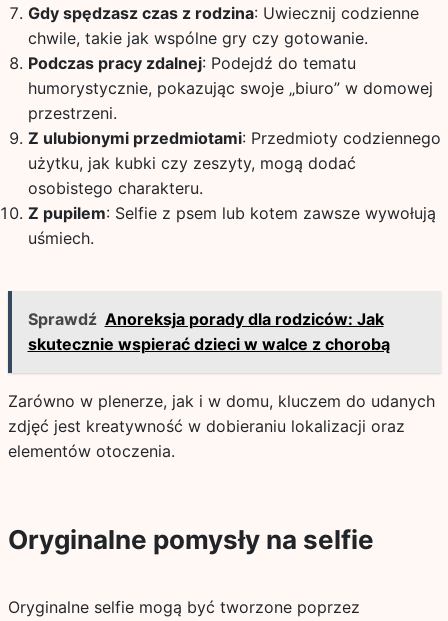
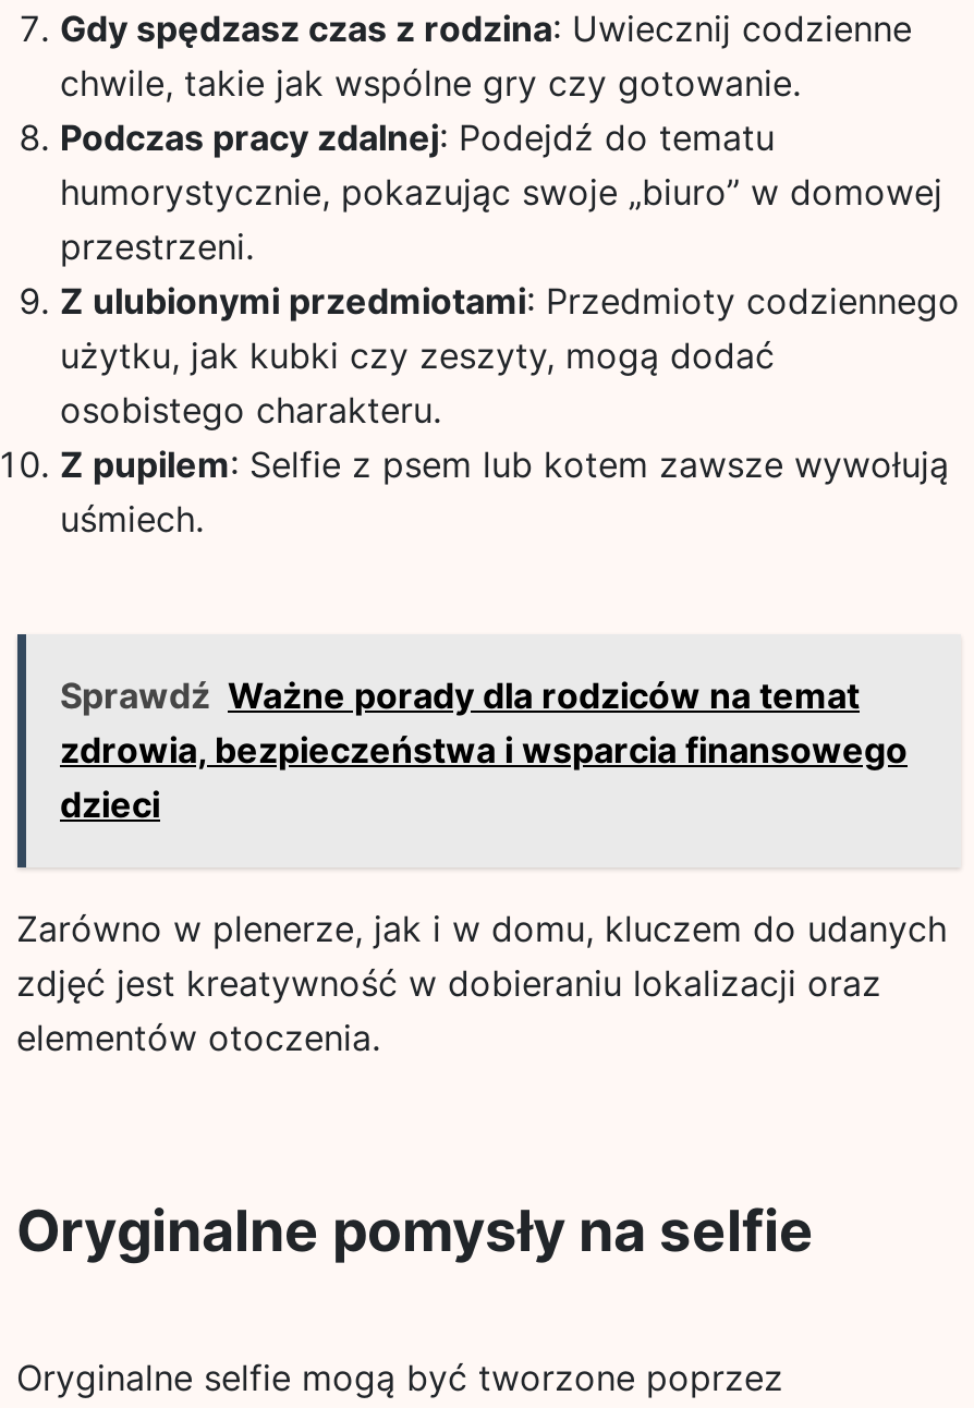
[27,309,389,354] Sprawdź Anoreksja porady dla rodziców: Jak | skutecznie wspierać dzieci w walce z chorobą -> [60,673,908,826] Sprawdź Ważne porady dla rodziców na temat | zdrowia, bezpieczeństwa i wsparcia finansowego | dzieci

